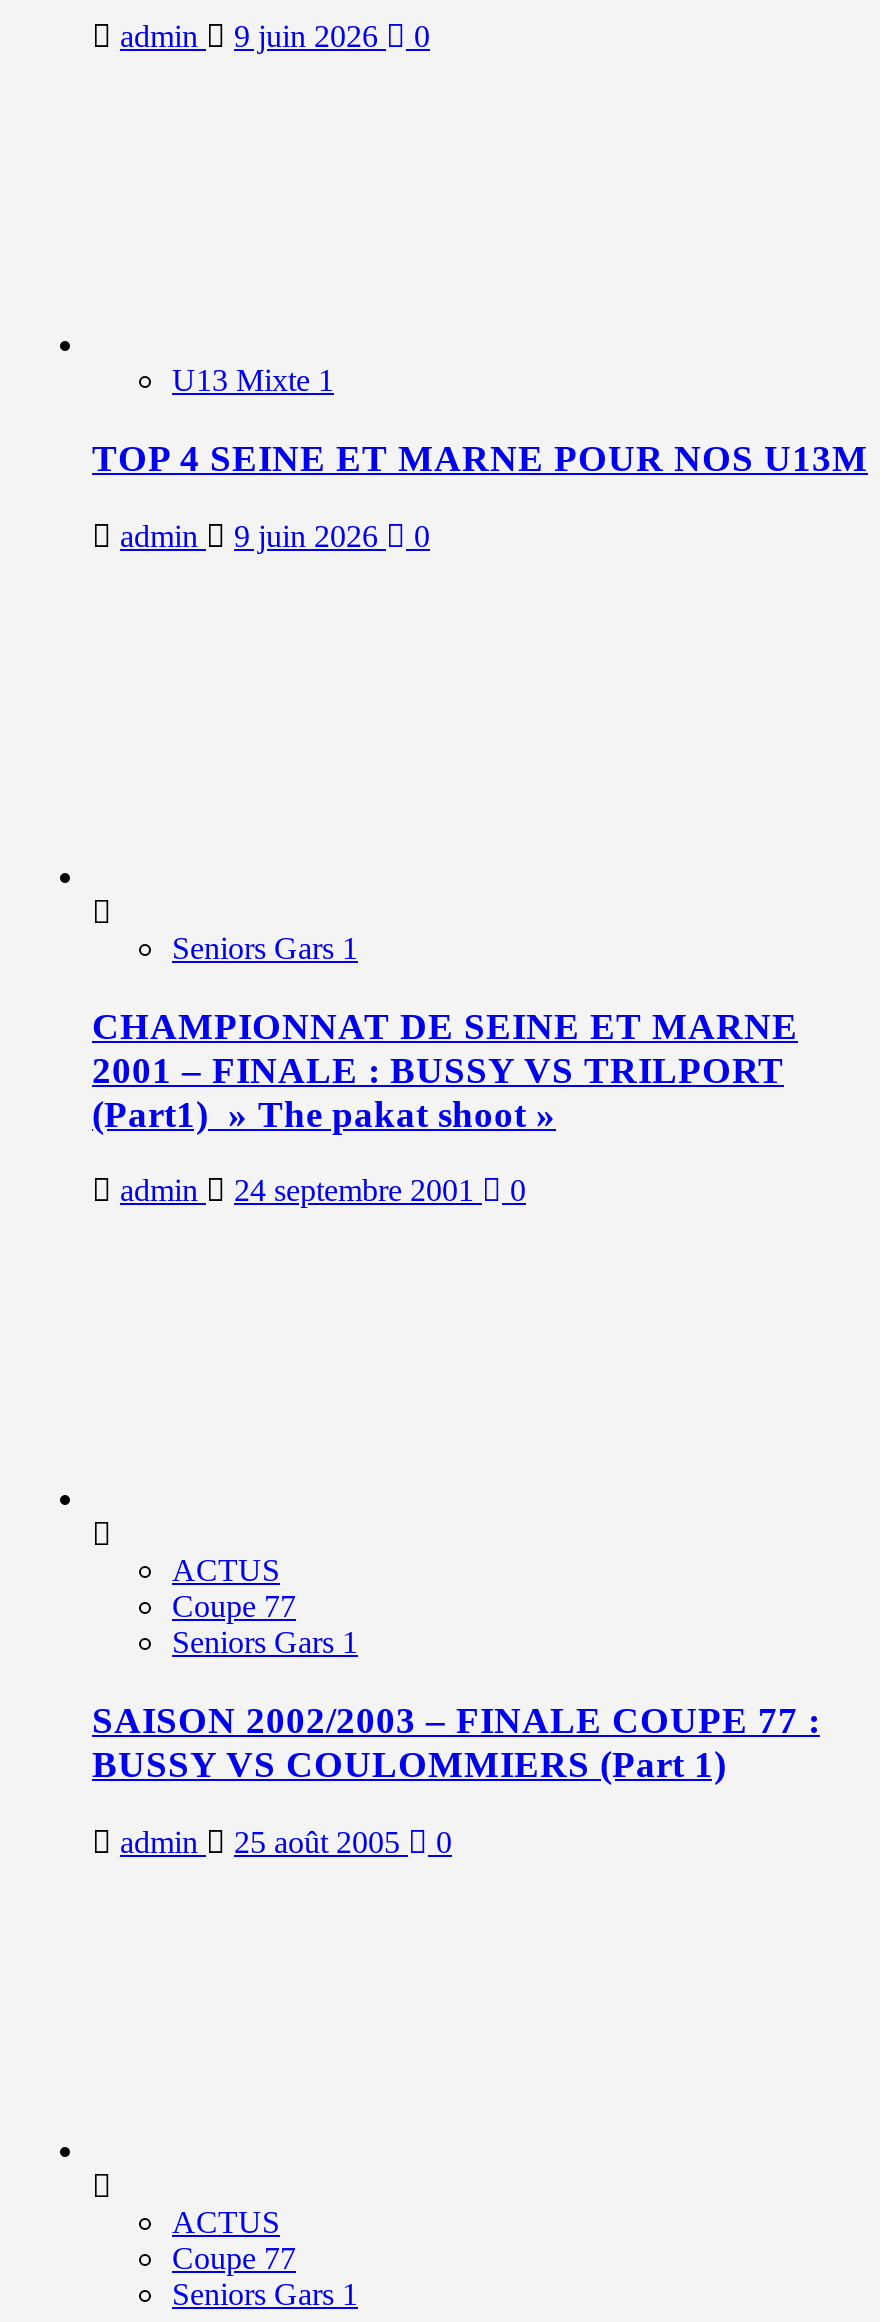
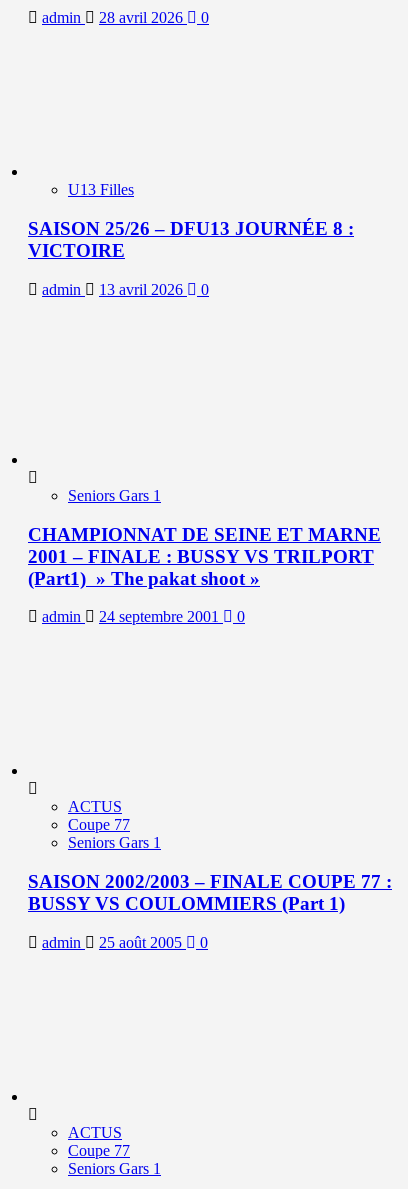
[120,20,430,54] admin 9 juin 2026 0 -> [42,9,209,26] admin 28 avril 2026 0
[172,364,334,398] U13 Mixte 1 -> [68,181,134,198] U13 Filles
[92,437,868,479] TOP 4 SEINE ET MARNE POUR NOS U13M -> [28,218,354,261] SAISON 25/26 – DFU13 JOURNÉE 8 : | VICTOIRE
[120,519,430,553] admin 9 juin 2026 0 -> [42,281,209,298] admin 13 avril 2026 0

